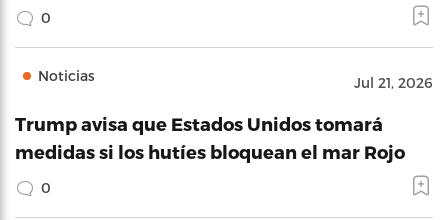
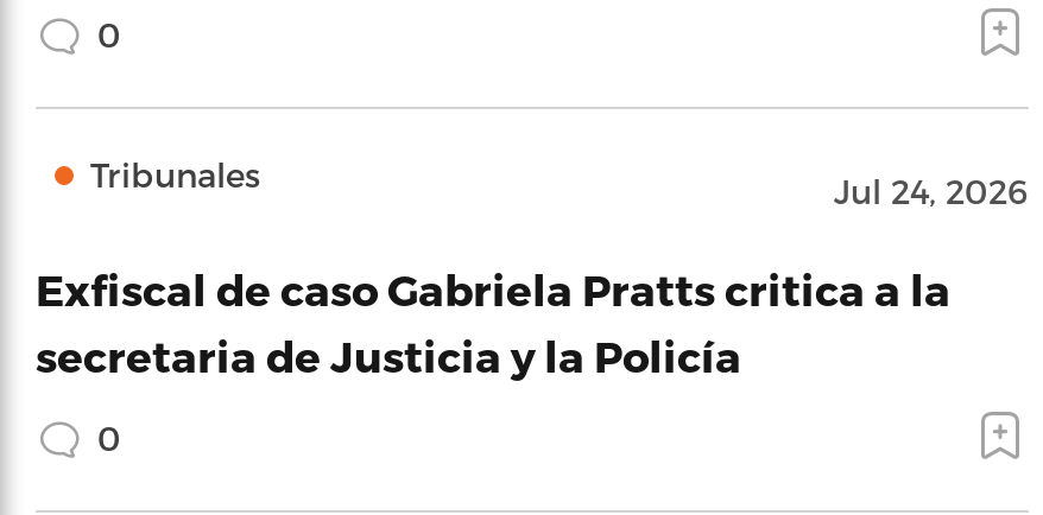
[38,67,433,91] Noticias | Jul 21, 2026 -> [90,153,1029,210] Tribunales | Jul 24, 2026
[15,113,405,162] Trump avisa que Estados Unidos tomará | medidas si los hutíes bloquean el mar Rojo -> [36,262,950,379] Exfiscal de caso Gabriela Pratts critica a la | secretaria de Justicia y la Policía

